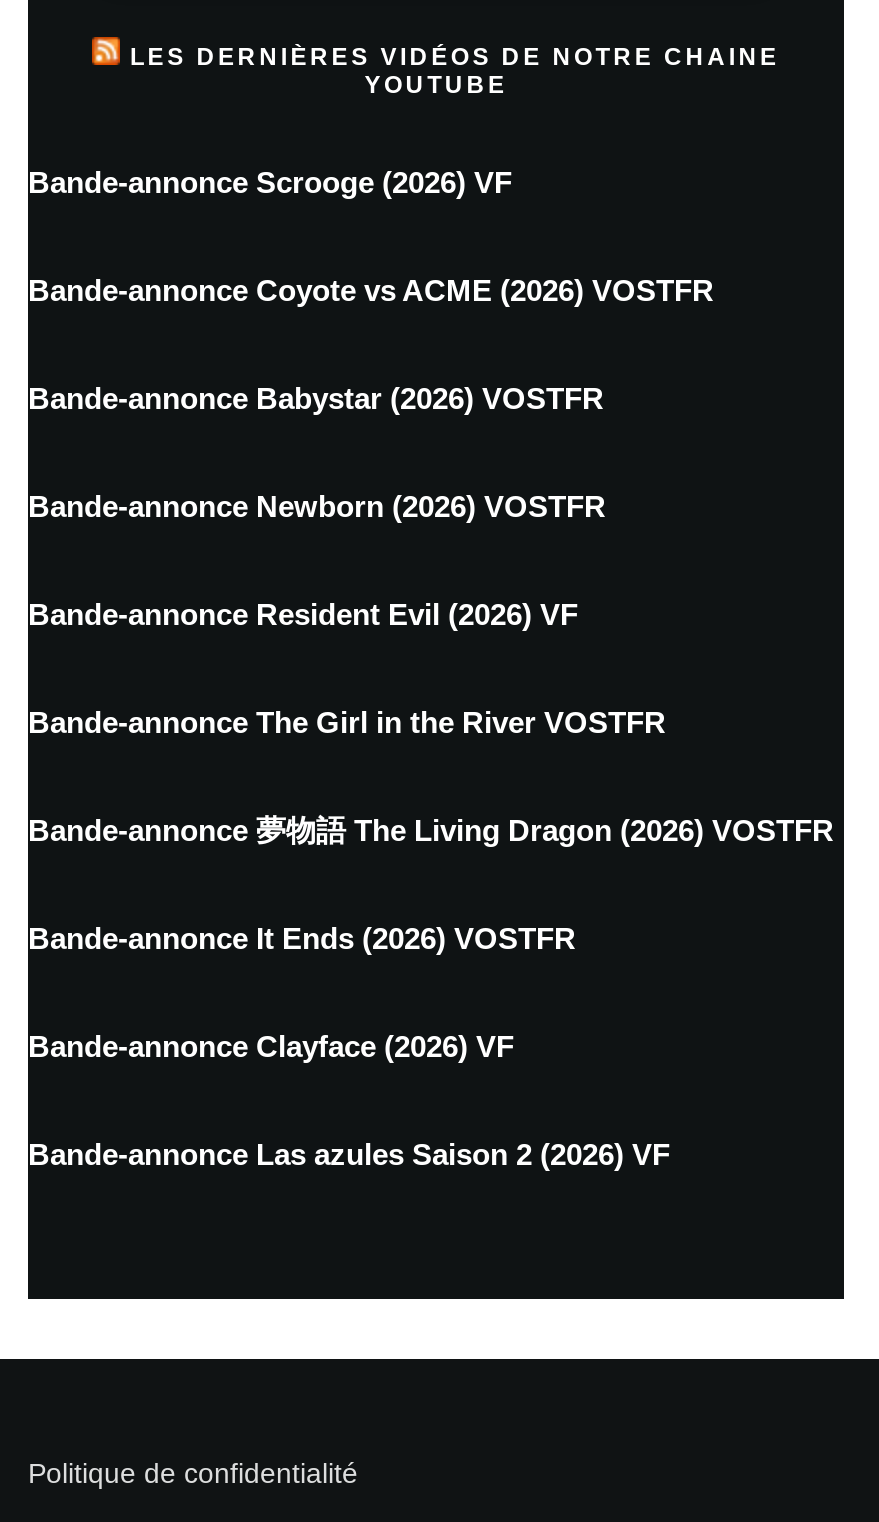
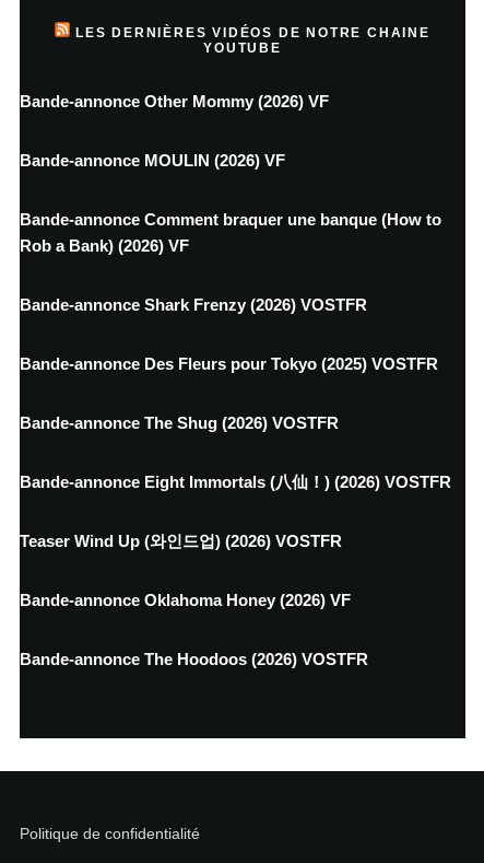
[28,165,512,199] Bande-annonce Scrooge (2026) VF -> [20,92,329,110] Bande-annonce Other Mommy (2026) VF
[28,273,714,307] Bande-annonce Coyote vs ACME (2026) VOSTFR -> [20,151,285,169] Bande-annonce MOULIN (2026) VF
[28,381,604,415] Bande-annonce Babystar (2026) VOSTFR -> [20,210,441,255] Bande-annonce Comment braquer une banque (How to | Rob a Bank) (2026) VF
[28,489,606,523] Bande-annonce Newborn (2026) VOSTFR -> [20,295,367,314] Bande-annonce Shark Frenzy (2026) VOSTFR
[28,597,578,631] Bande-annonce Resident Evil (2026) VF -> [20,354,438,373] Bande-annonce Des Fleurs pour Tokyo (2025) VOSTFR
[28,705,666,739] Bande-annonce The Girl in the River VOSTFR -> [20,413,339,432] Bande-annonce The Shug (2026) VOSTFR
[28,813,834,847] Bande-annonce 夢物語 The Living Dragon (2026) VOSTFR -> [20,472,451,491] Bande-annonce Eight Immortals (八仙！) (2026) VOSTFR
[28,921,576,955] Bande-annonce It Ends (2026) VOSTFR -> [20,531,342,550] Teaser Wind Up (와인드업) (2026) VOSTFR
[28,1029,514,1063] Bande-annonce Clayface (2026) VF -> [20,590,351,609] Bande-annonce Oklahoma Honey (2026) VF
[28,1137,670,1171] Bande-annonce Las azules Saison 2 (2026) VF -> [20,649,368,668] Bande-annonce The Hoodoos (2026) VOSTFR

